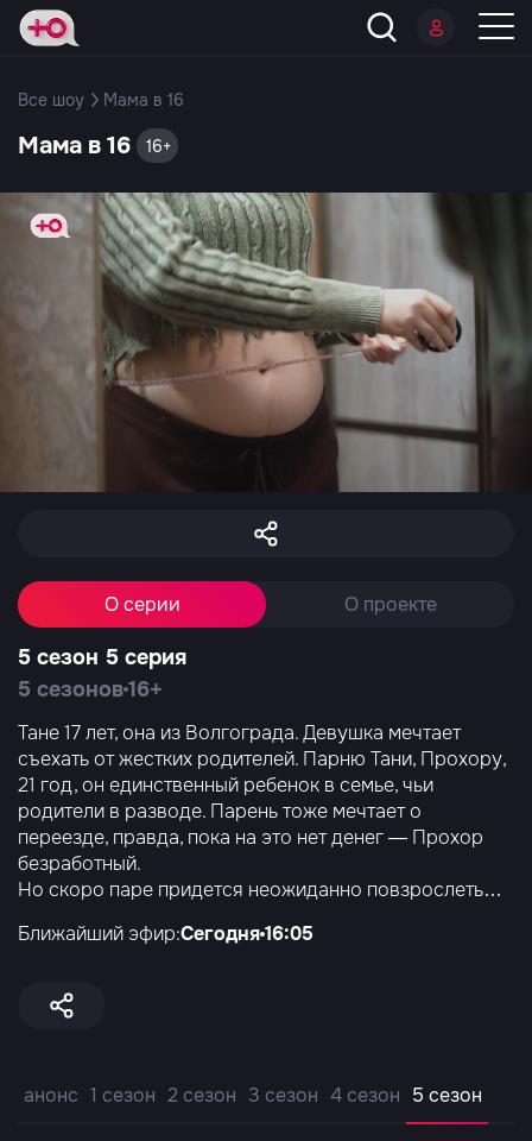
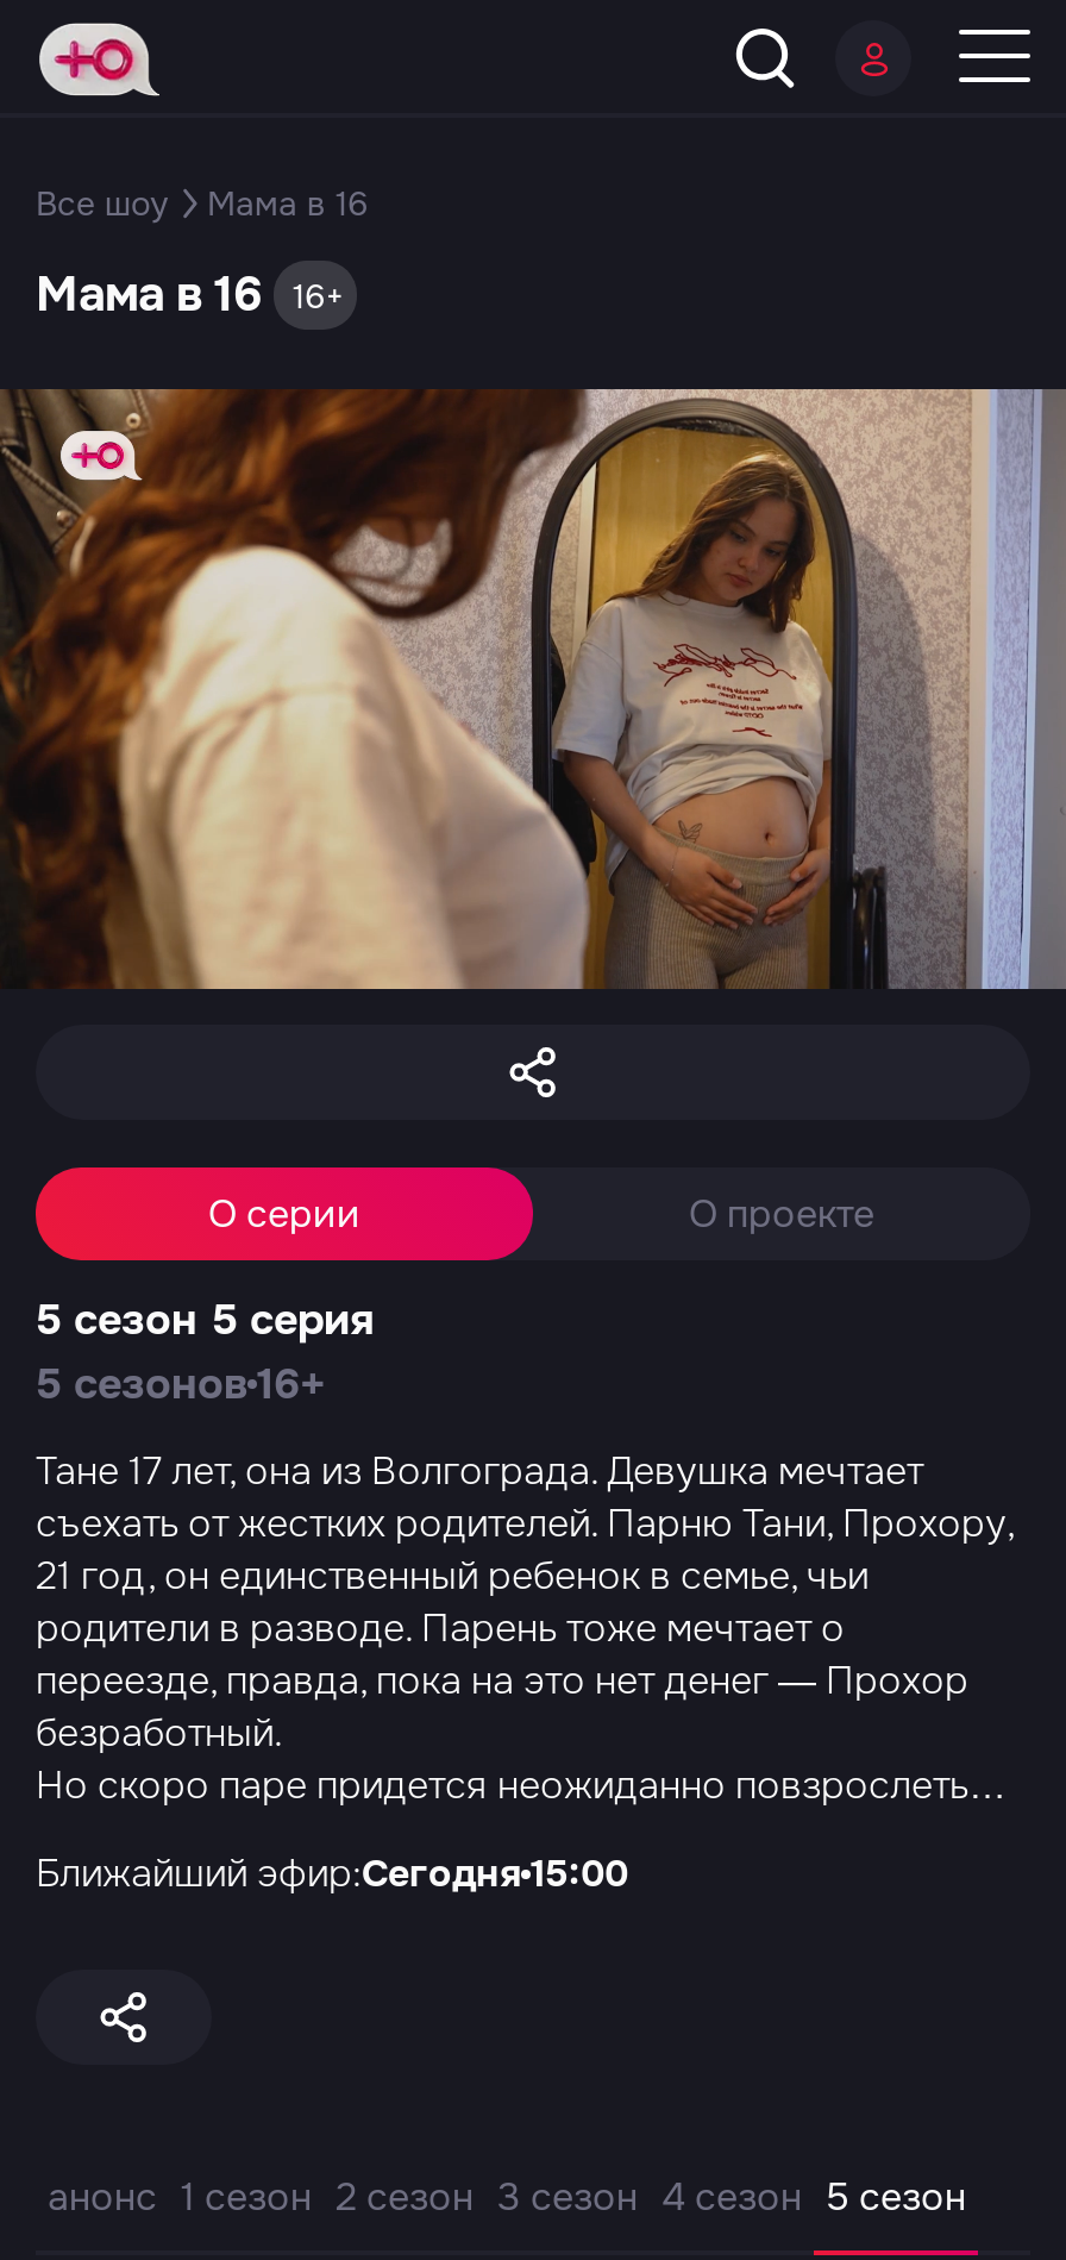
[4,191,528,493] [image] -> [7,387,1059,991] [image]
[18,921,313,946] Ближайший эфир:Сегодня 16:05 -> [36,1848,628,1898] Ближайший эфир:Сегодня 15:00

